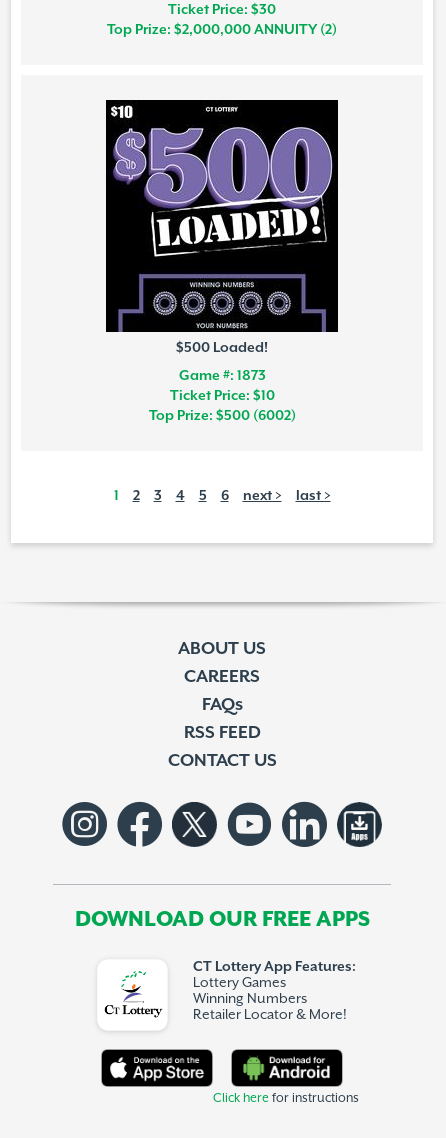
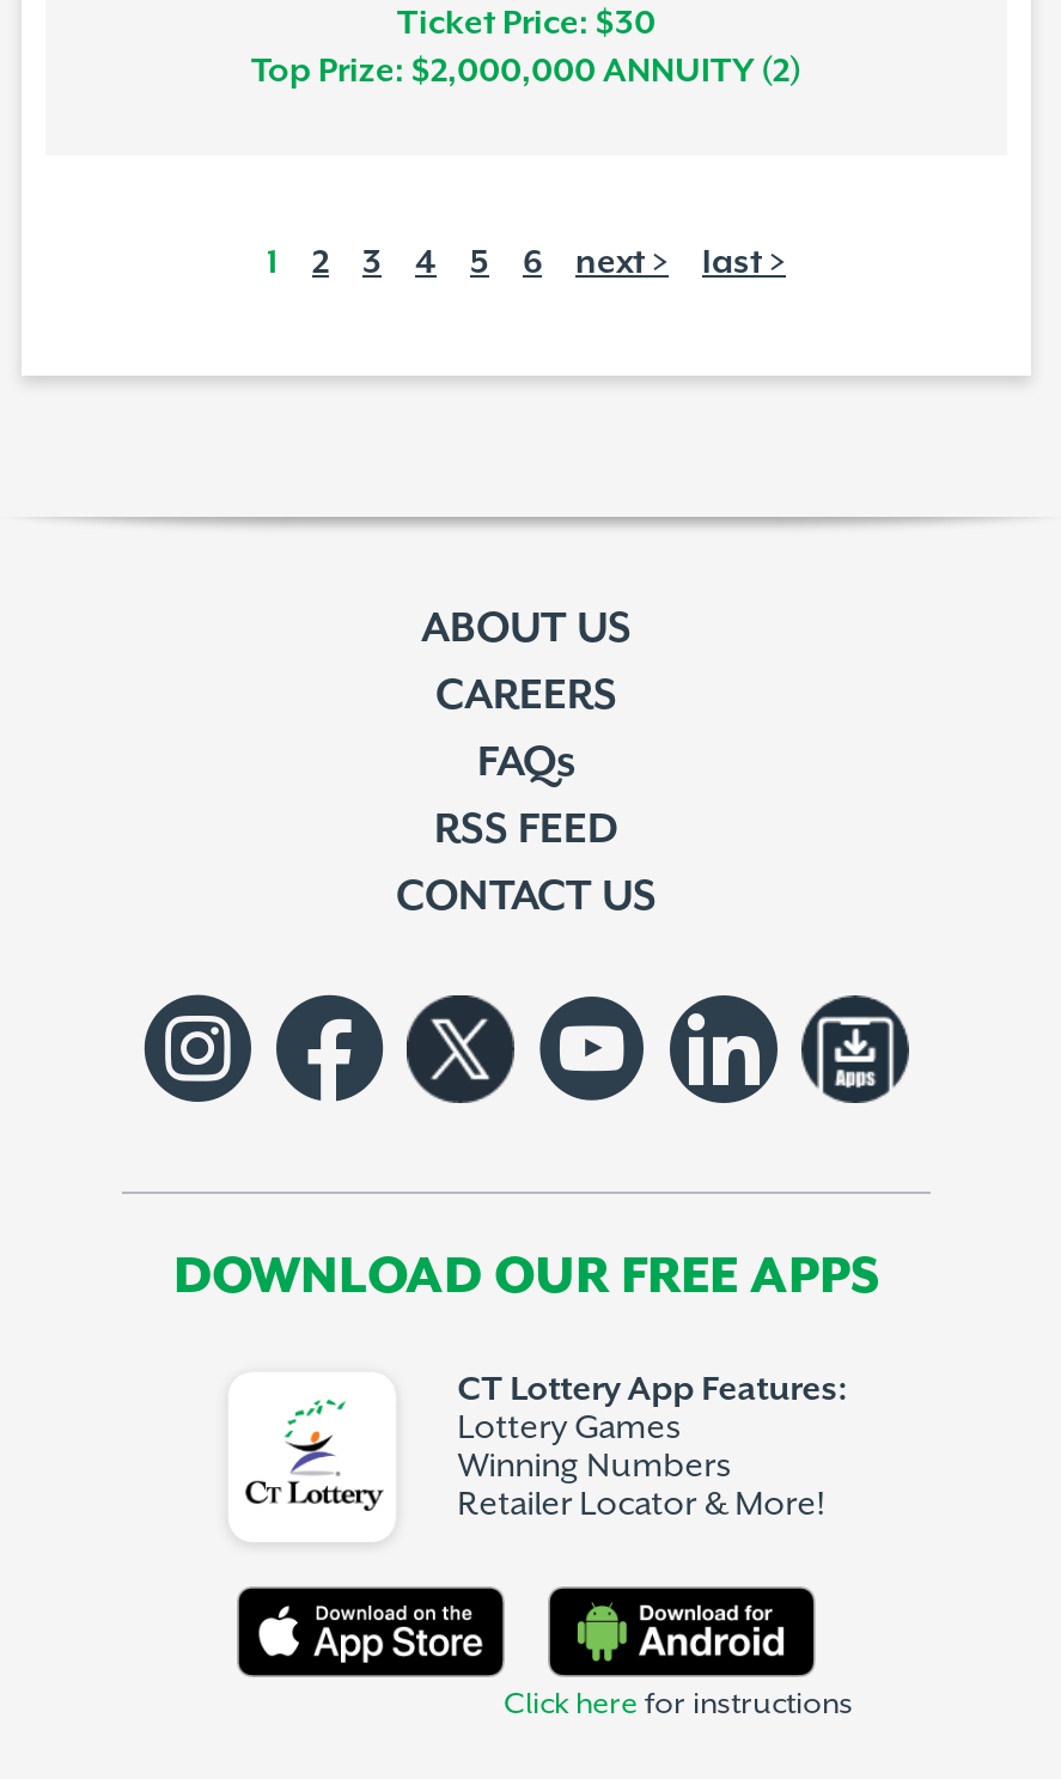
[105,99,339,424] [image] | $500 Loaded! | Game #: 1873 | Ticket Price: $10 | Top Prize: $500 (6002) -> none

